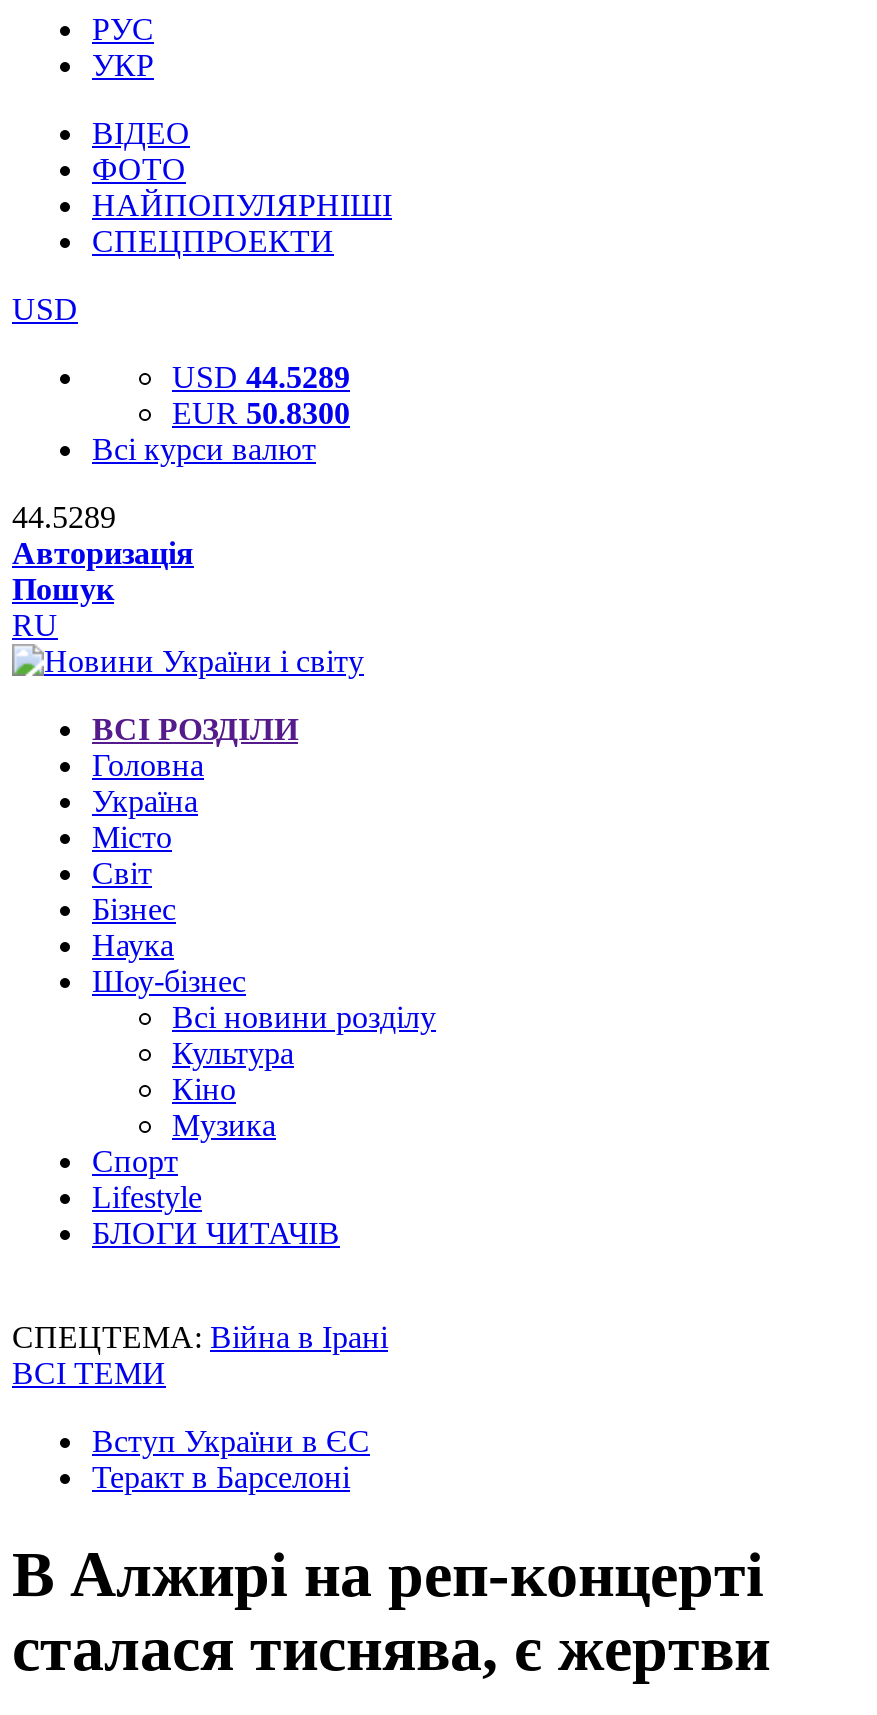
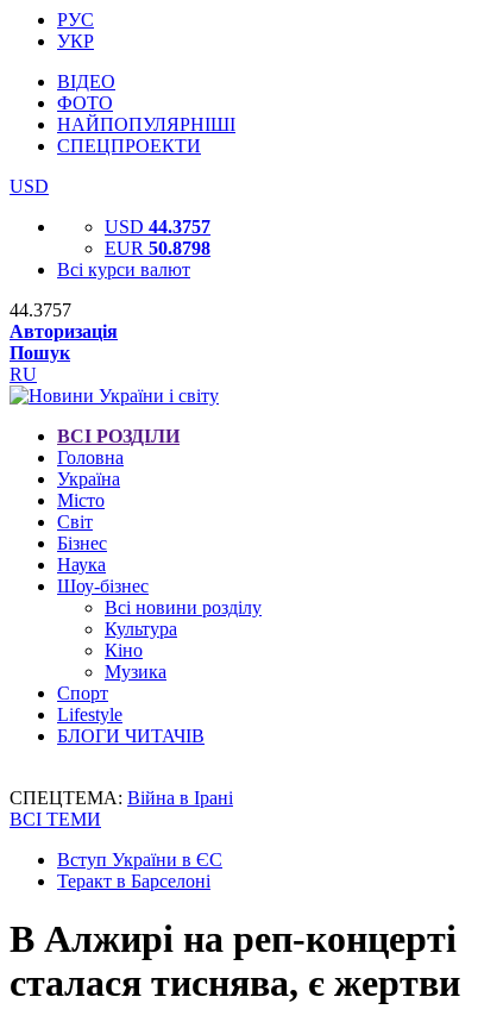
[172,360,350,394] USD 44.5289 -> [105,217,210,237] USD 44.3757
[172,396,350,430] EUR 50.8300 -> [105,238,210,258] EUR 50.8798
[12,500,116,534] 44.5289 -> [10,300,71,320] 44.3757

